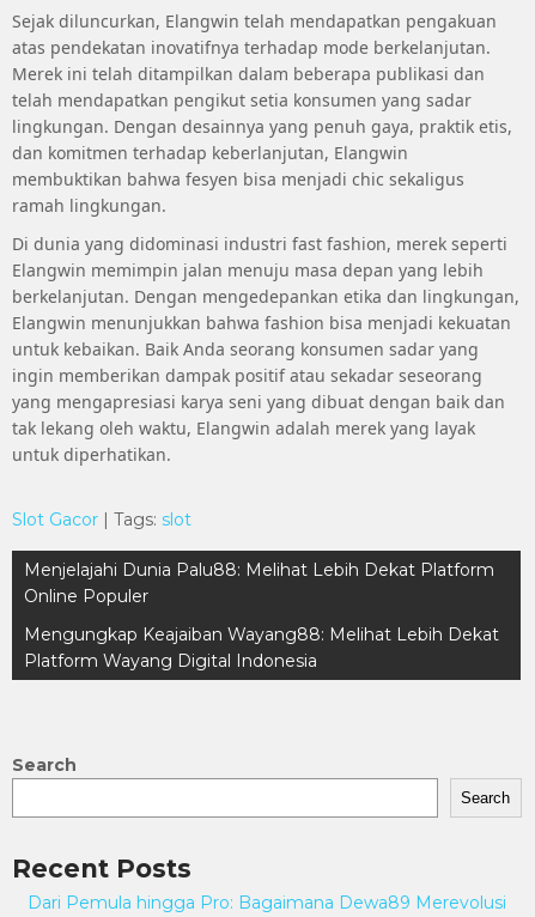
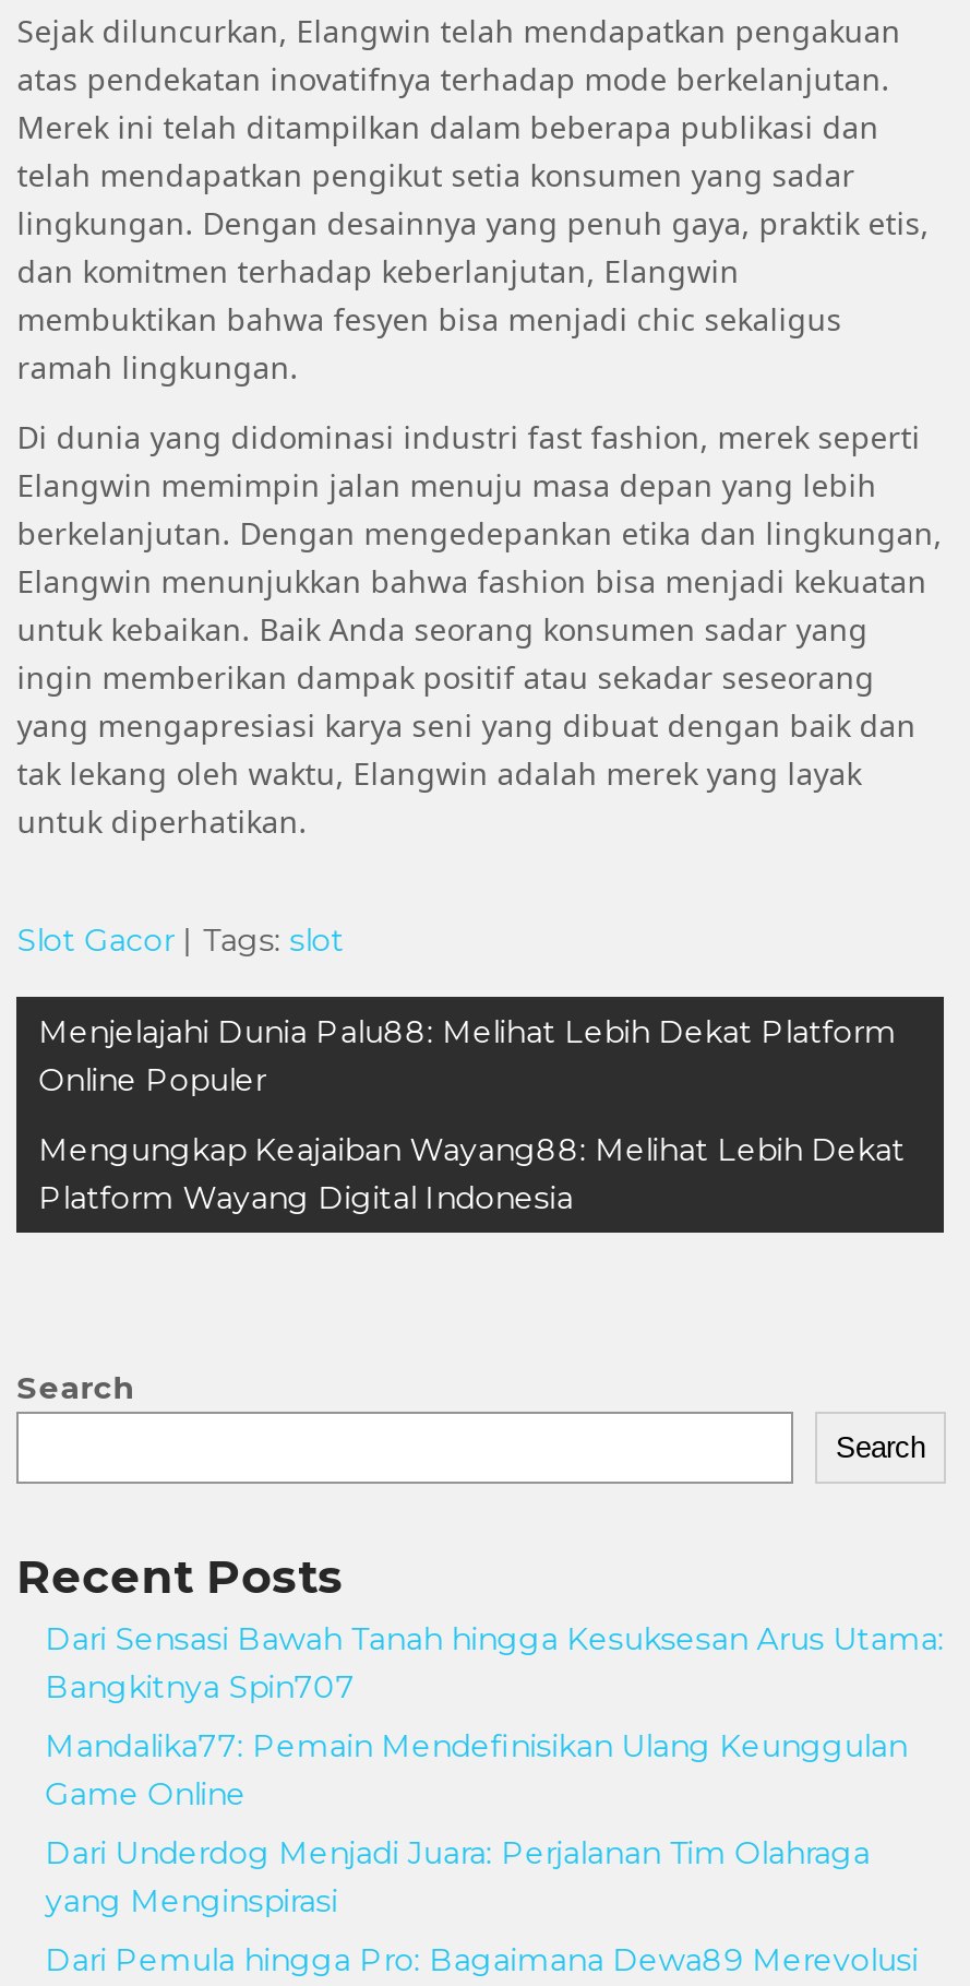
none -> [45,1619,944,1920] Dari Sensasi Bawah Tanah hingga Kesuksesan Arus Utama: | Bangkitnya Spin707 | Mandalika77: Pemain Mendefinisikan Ulang Keunggulan | Game Online | Dari Underdog Menjadi Juara: Perjalanan Tim Olahraga | yang Menginspirasi

